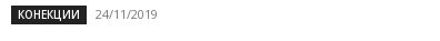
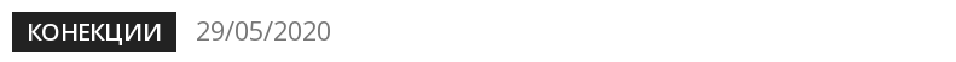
[18,5,158,22] КОНЕКЦИИ 24/11/2019 -> [27,12,331,47] КОНЕКЦИИ 29/05/2020

